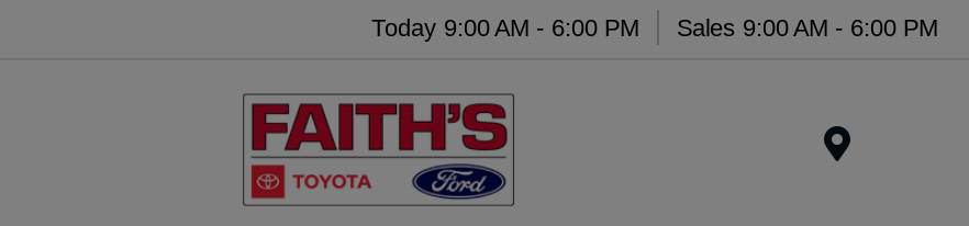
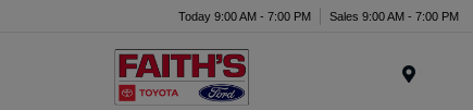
[371,13,639,39] Today 9:00 AM - 6:00 PM -> [178,9,311,22] Today 9:00 AM - 7:00 PM
[677,13,938,39] Sales 9:00 AM - 6:00 PM -> [329,9,459,22] Sales 9:00 AM - 7:00 PM

